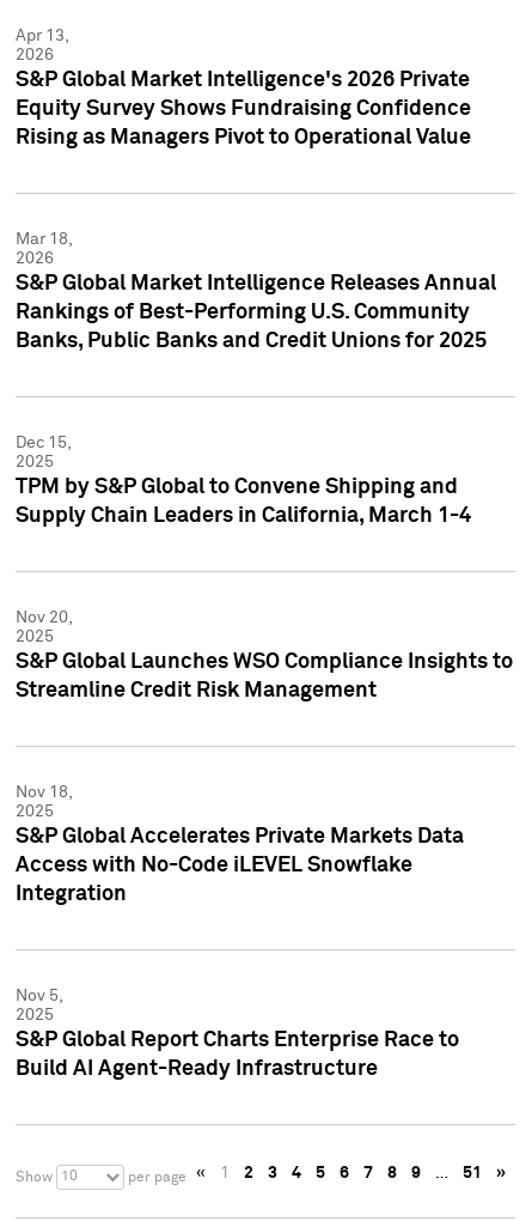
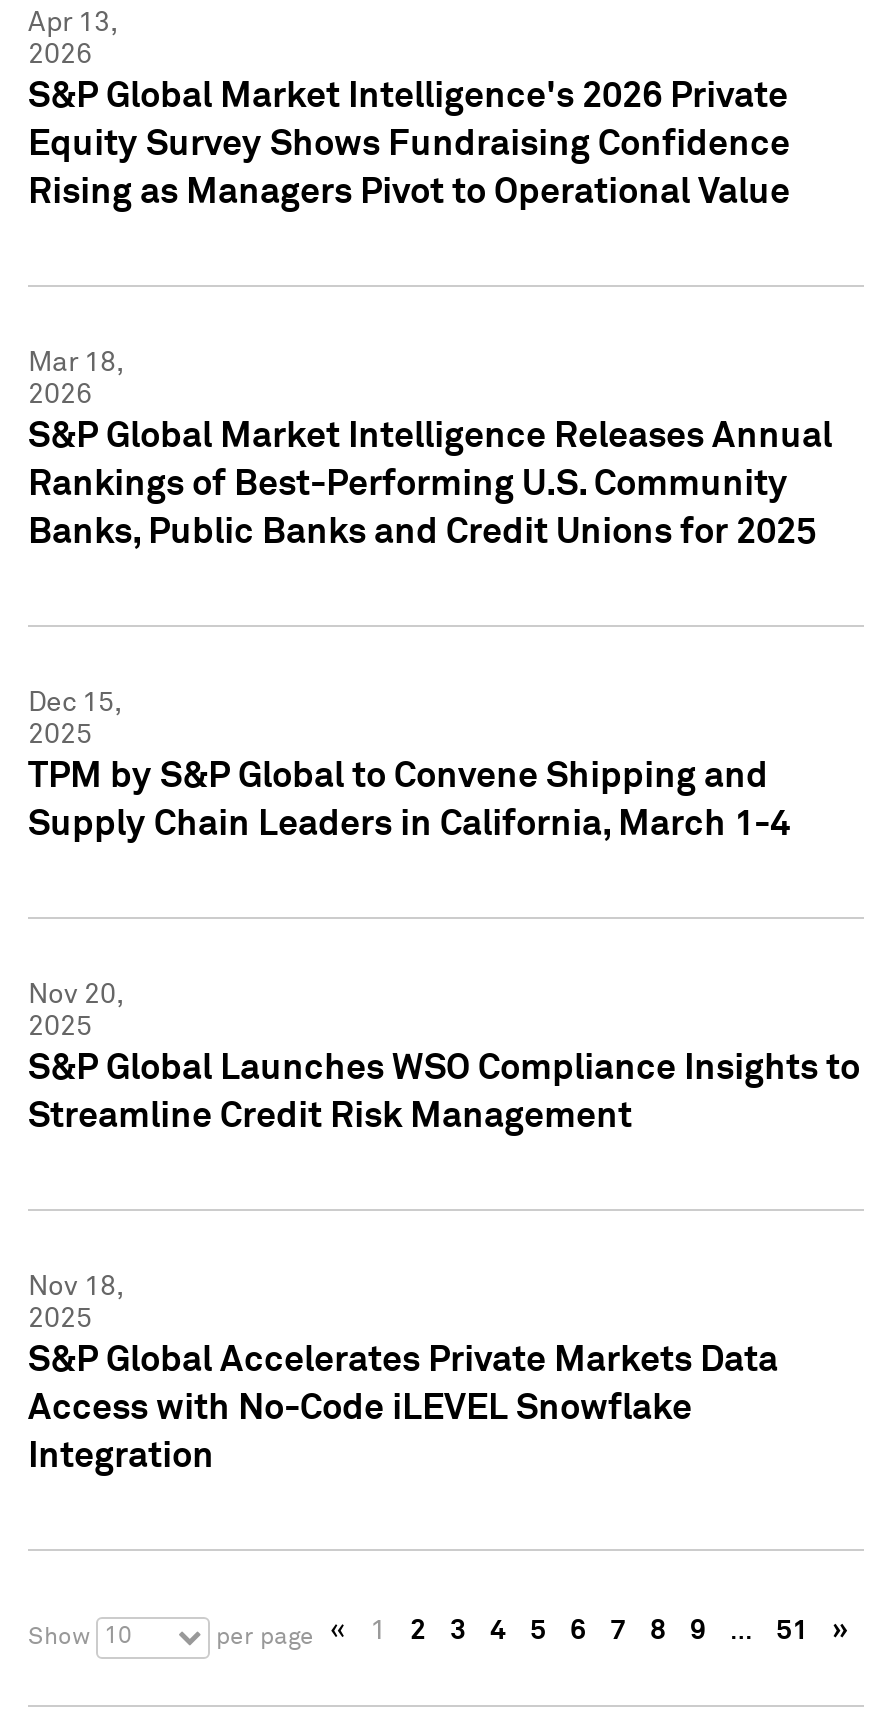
[16,987,459,1080] Nov 5, | 2025 | S&P Global Report Charts Enterprise Race to | Build AI Agent-Ready Infrastructure -> none

